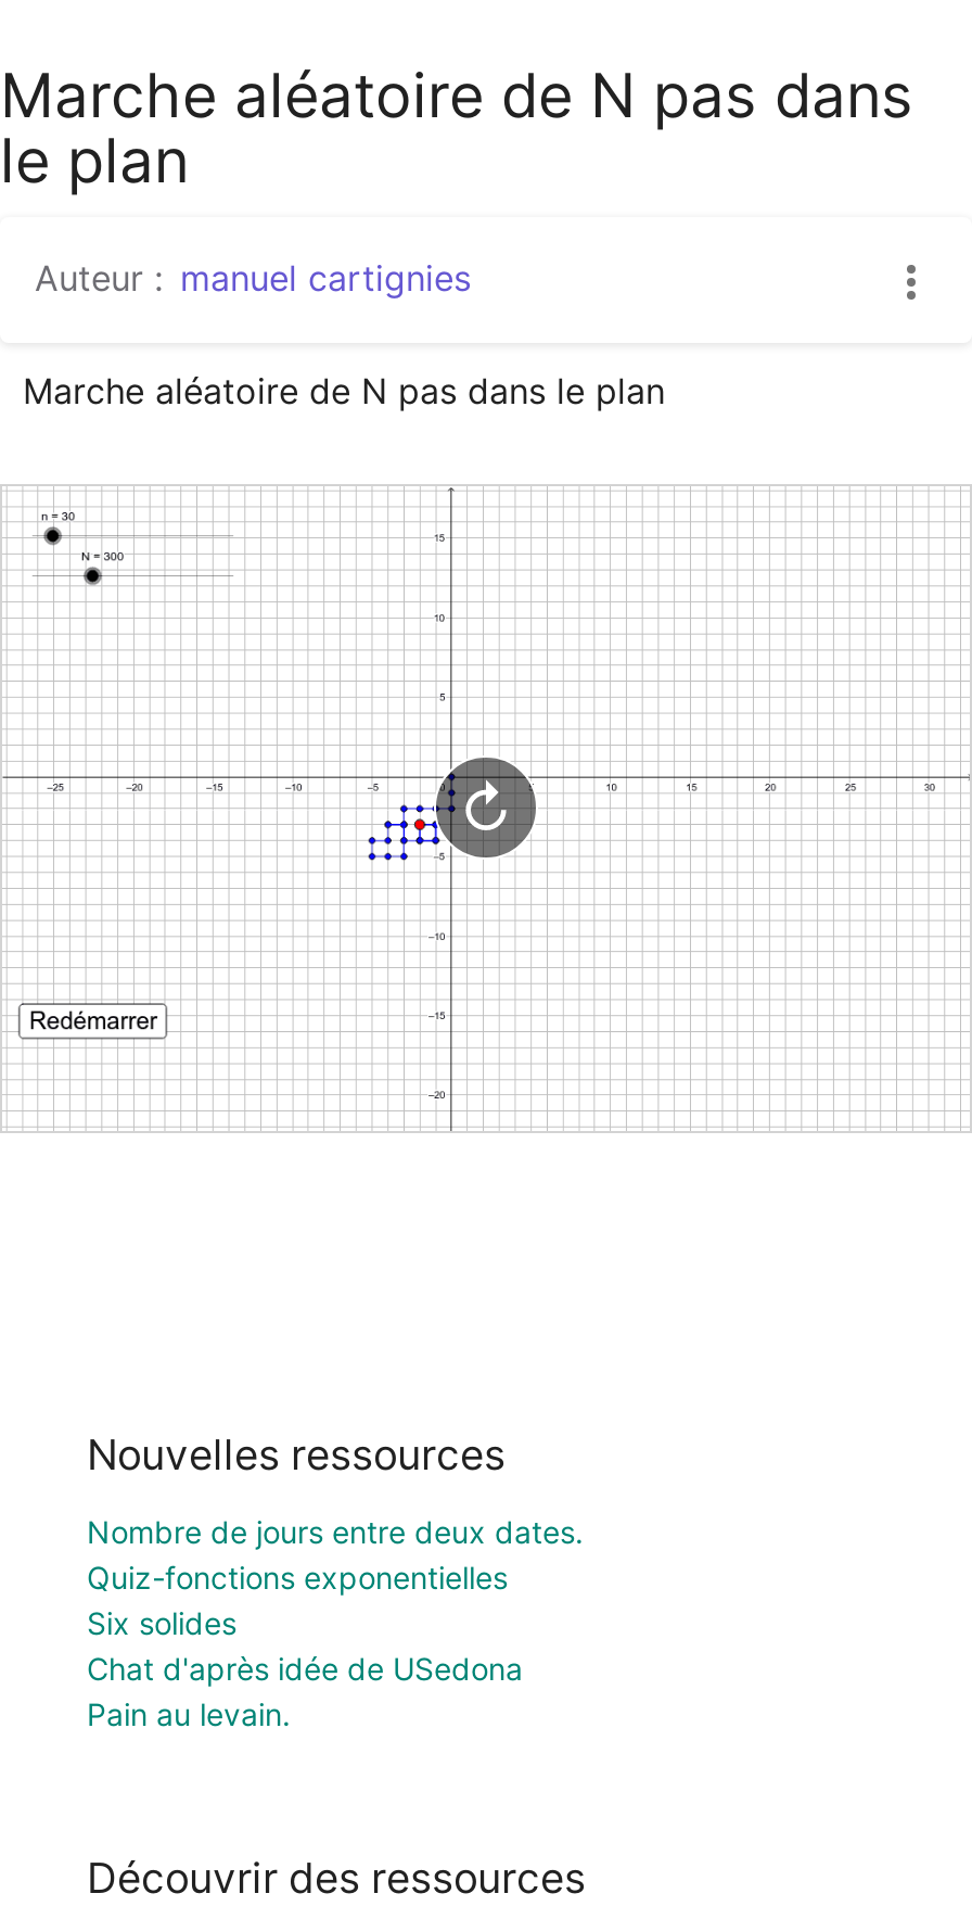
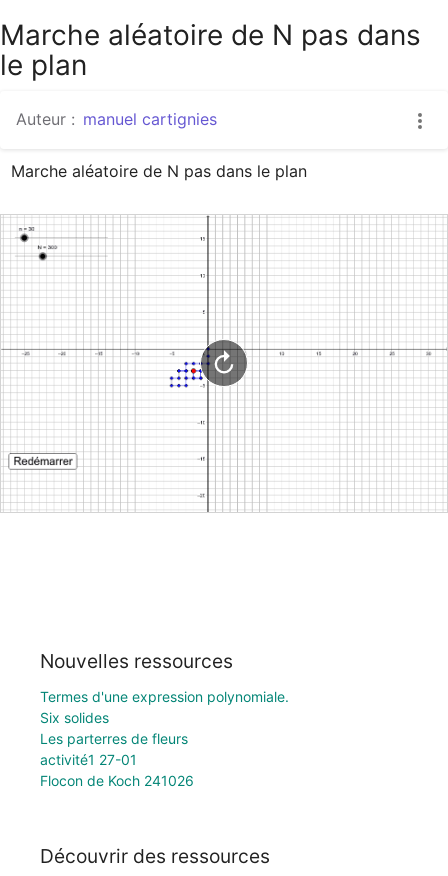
[87,1513,584,1595] Nombre de jours entre deux dates. | Quiz-fonctions exponentielles -> [40,688,289,705] Termes d'une expression polynomiale.
moved [87,1604,236,1641] -> [40,709,109,726]: Six solides
[87,1649,523,1732] Chat d'après idée de USedona | Pain au levain. -> [40,730,194,789] Les parterres de fleurs | activité1 27-01 | Flocon de Koch 241026

